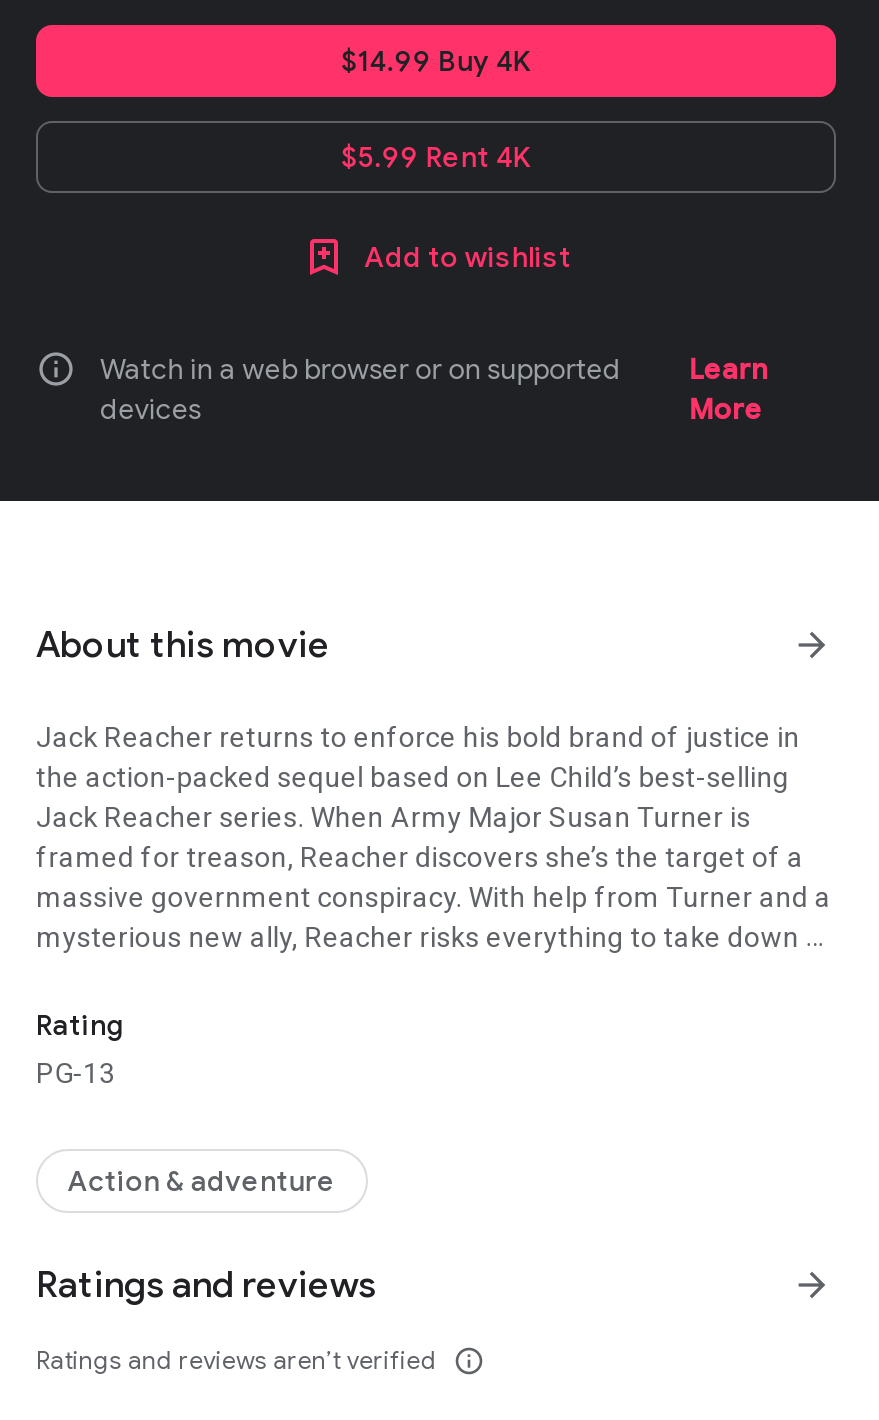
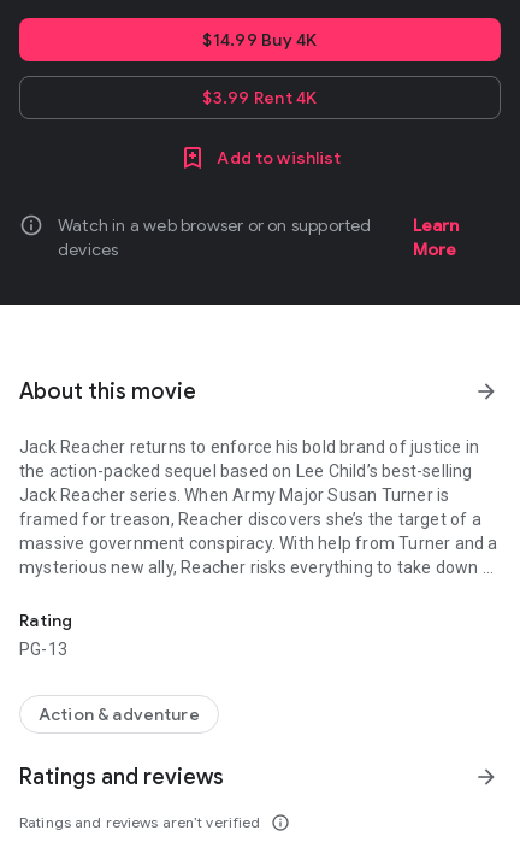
[341,138,531,174] $5.99 Rent 4K -> [203,86,317,108] $3.99 Rent 4K

